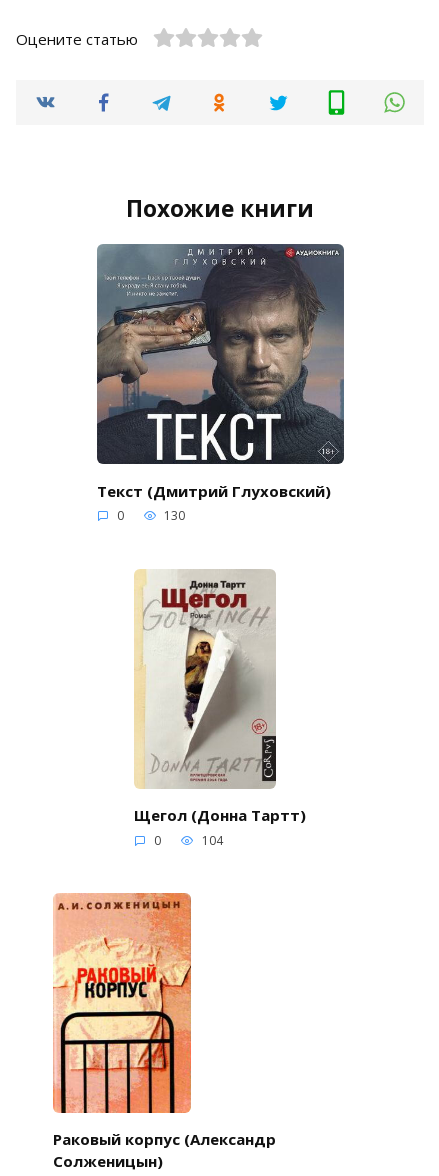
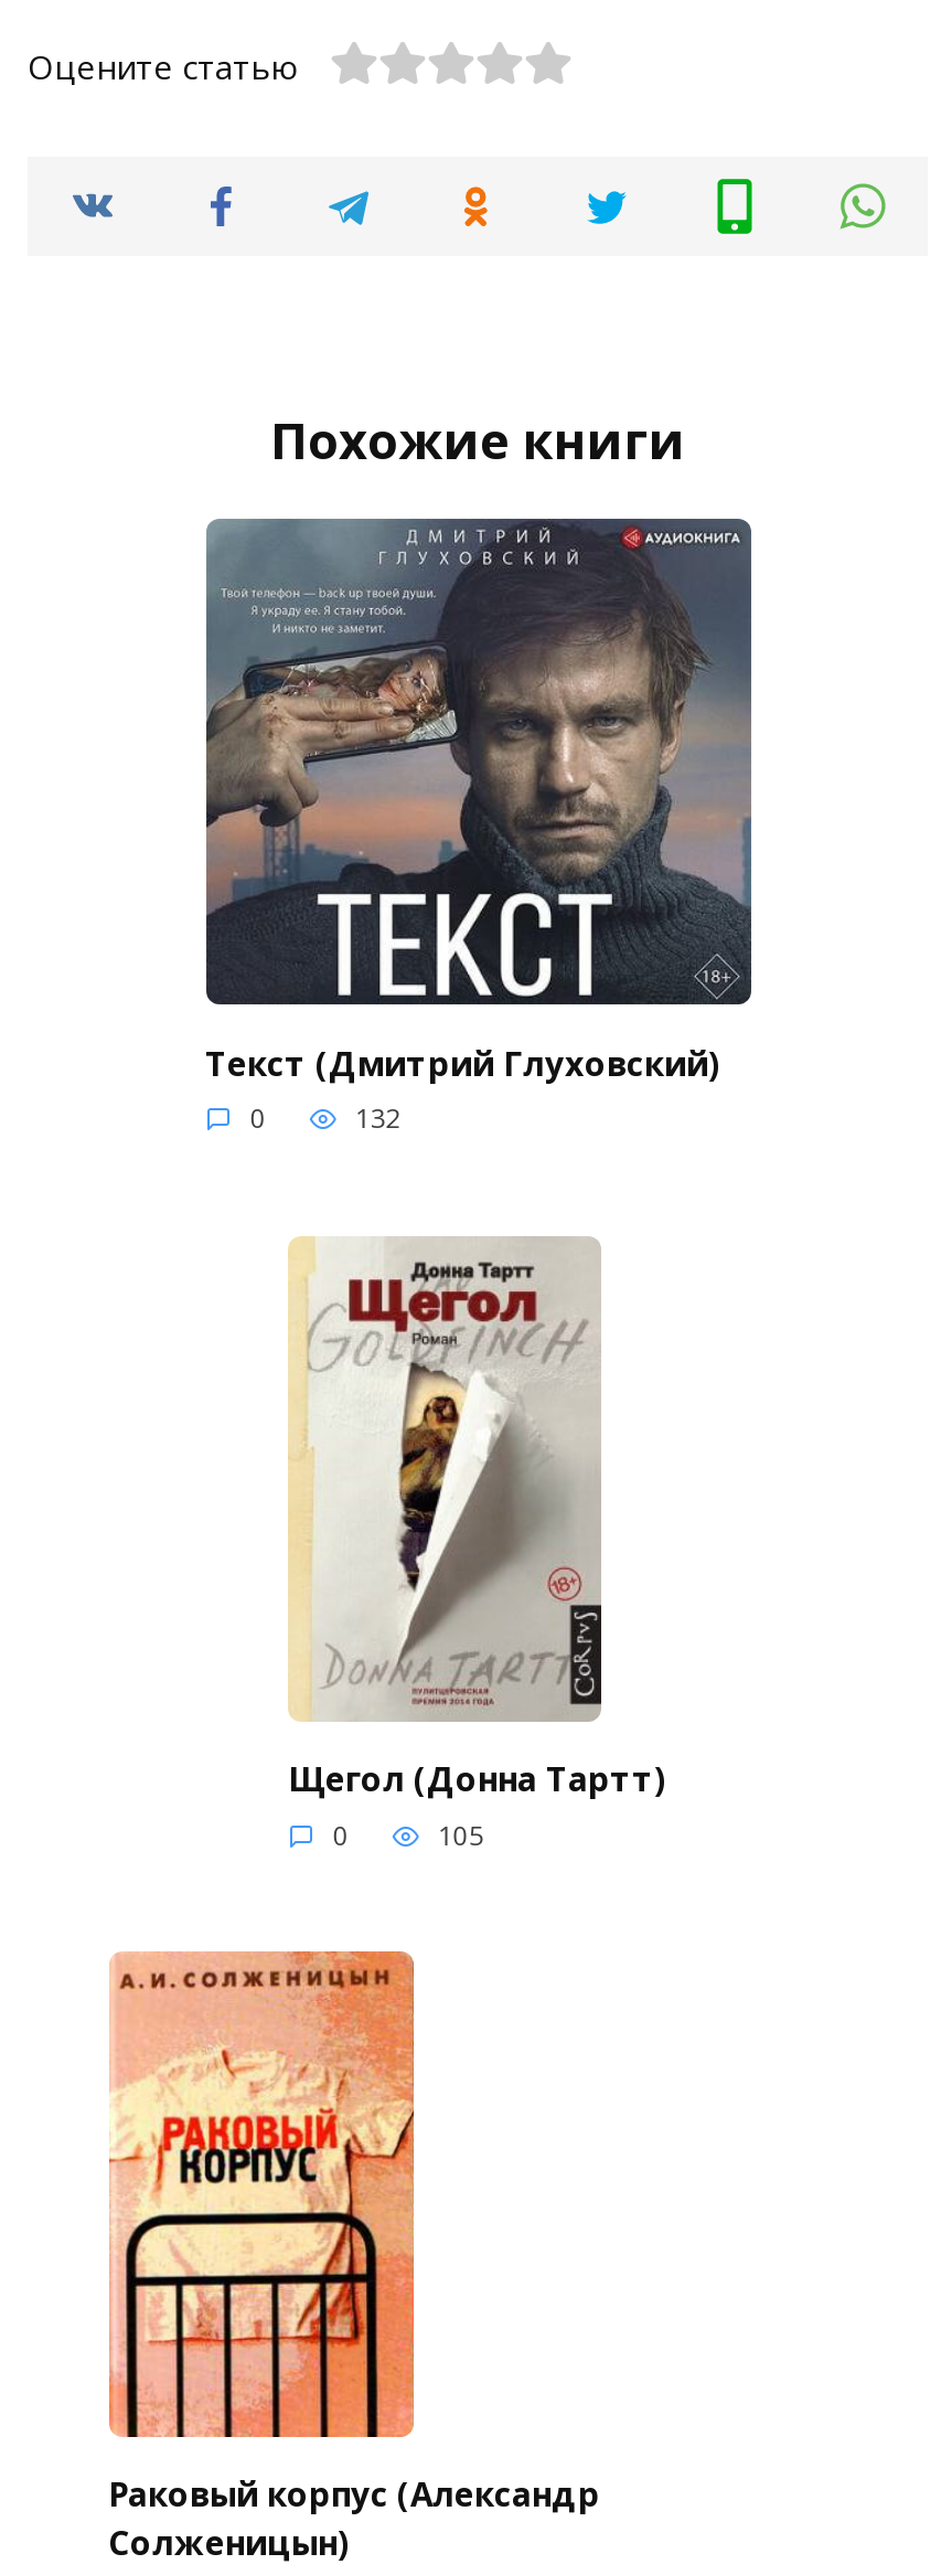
[164,507,185,524] 130 -> [355,1100,401,1138] 132
[202,832,223,849] 104 -> [438,1816,484,1853] 105

